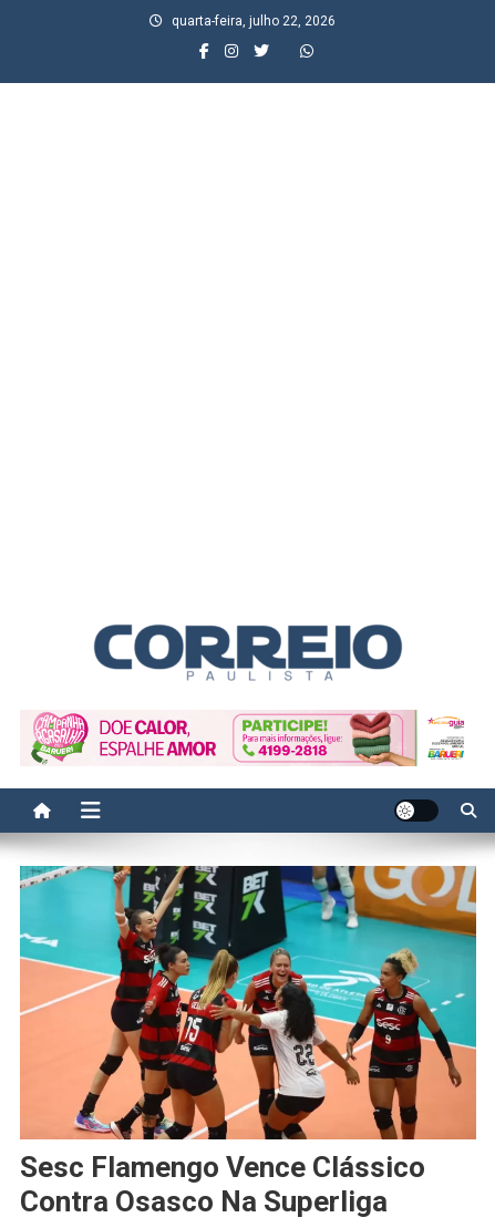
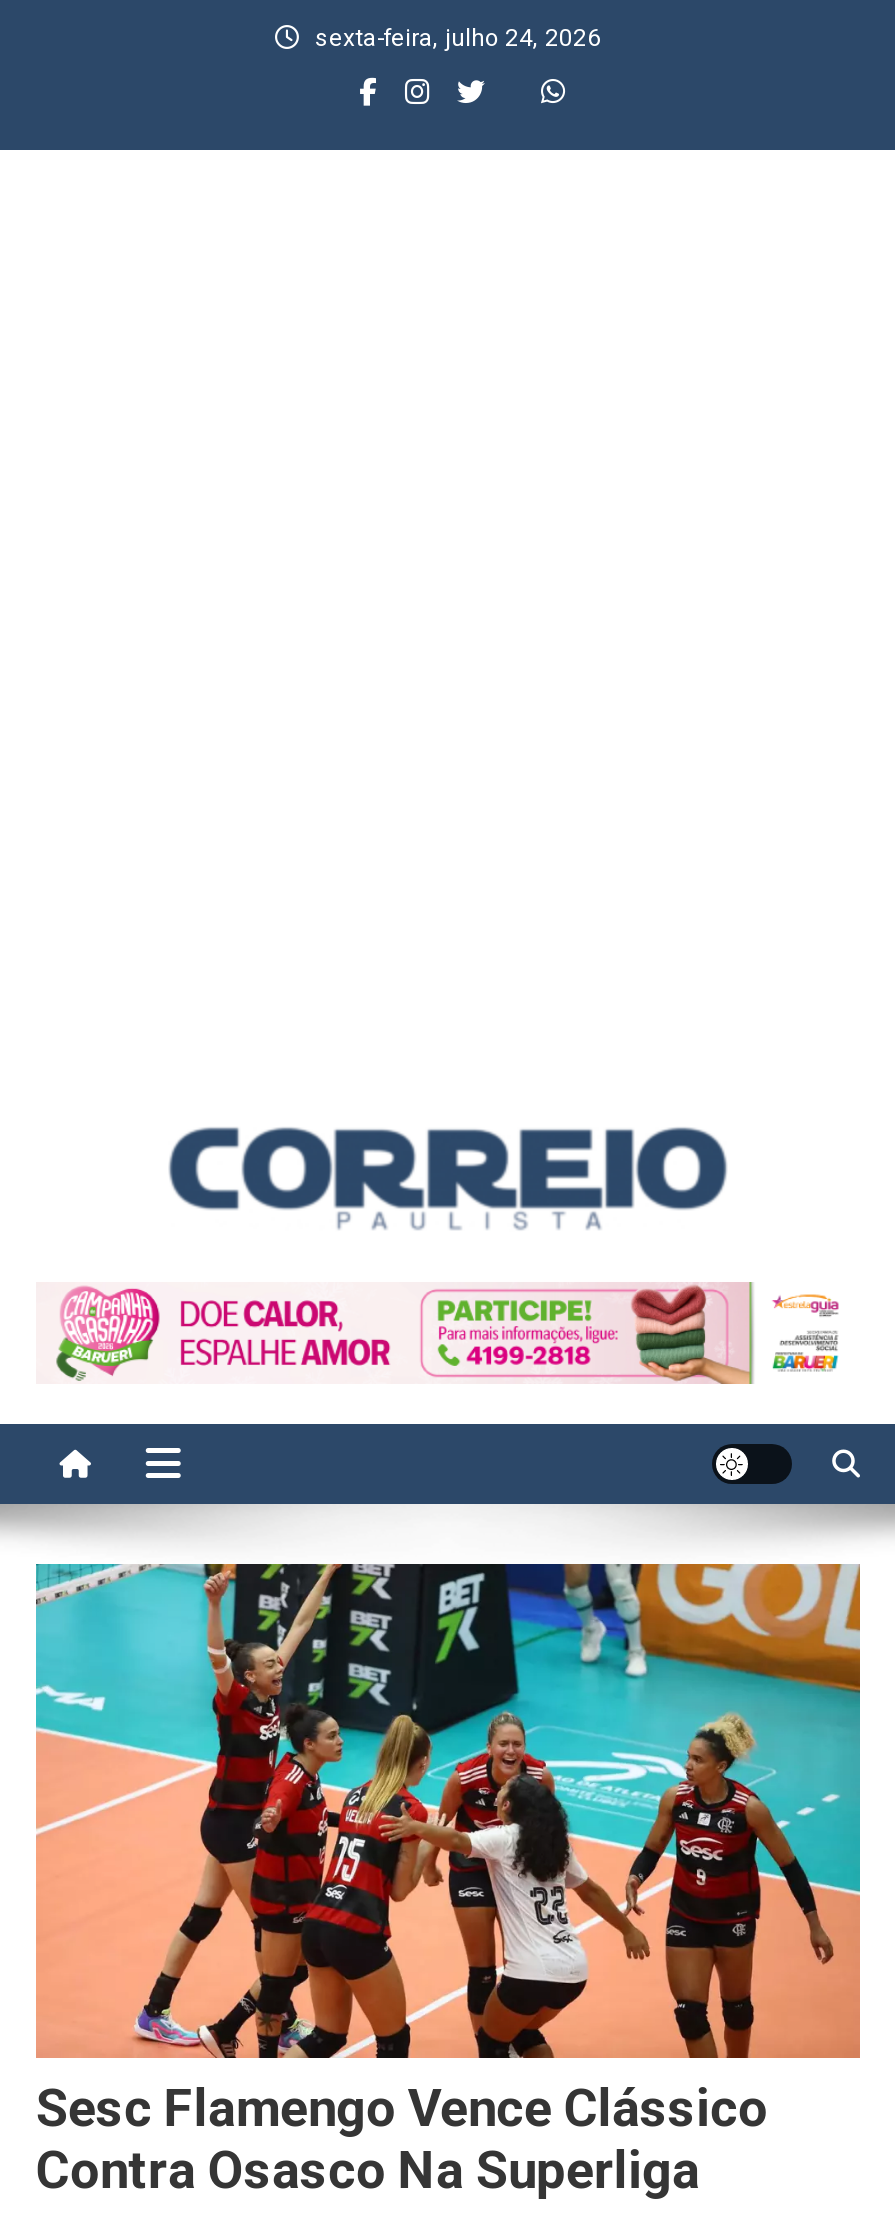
[172,13,336,29] quarta-feira, julho 22, 2026 -> [315,24,601,52] sexta-feira, julho 24, 2026

